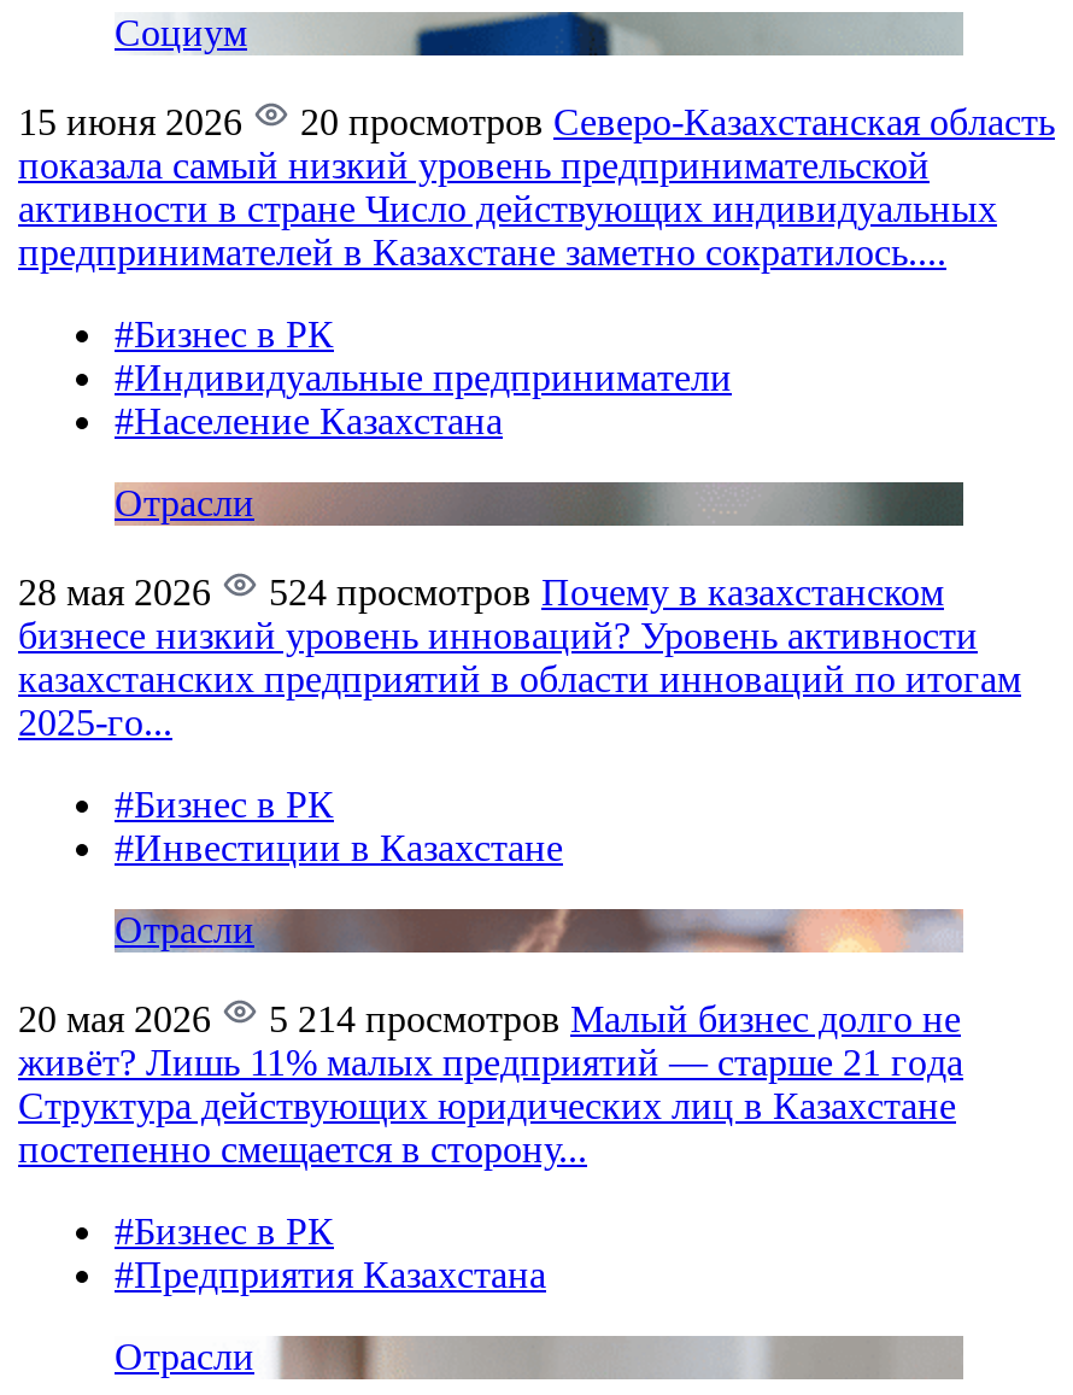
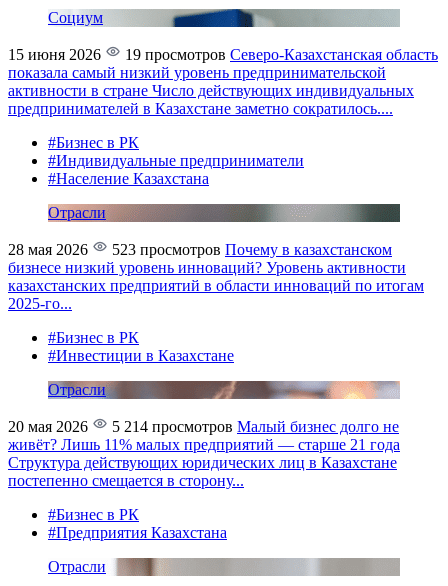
[291,102,1055,143] 20 просмотров Северо-Казахстанская область -> [121,46,438,63] 19 просмотров Северо-Казахстанская область
[259,572,944,613] 524 просмотров Почему в казахстанском -> [108,241,392,258] 523 просмотров Почему в казахстанском

